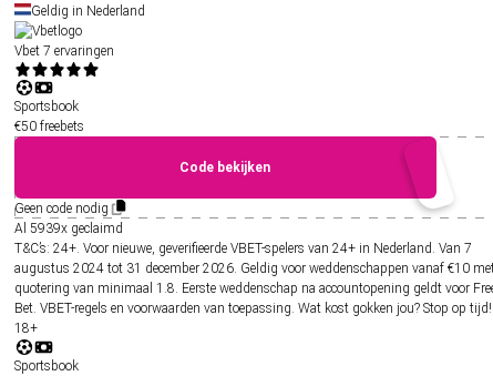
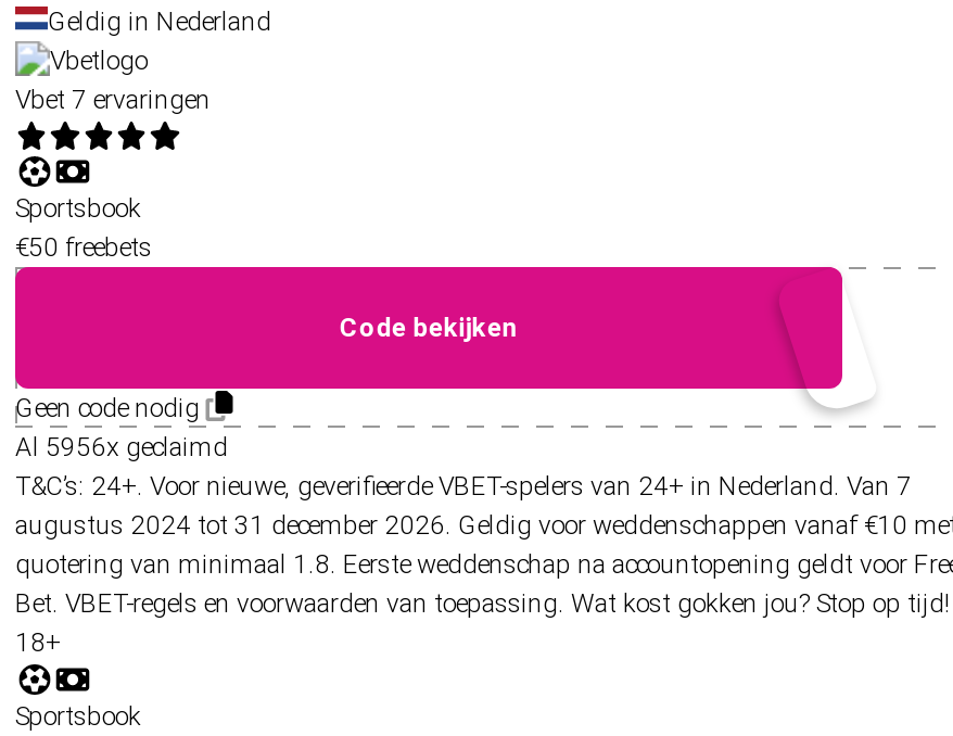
[14,220,123,236] Al 5939x geclaimd -> [15,432,228,462] Al 5956x geclaimd

